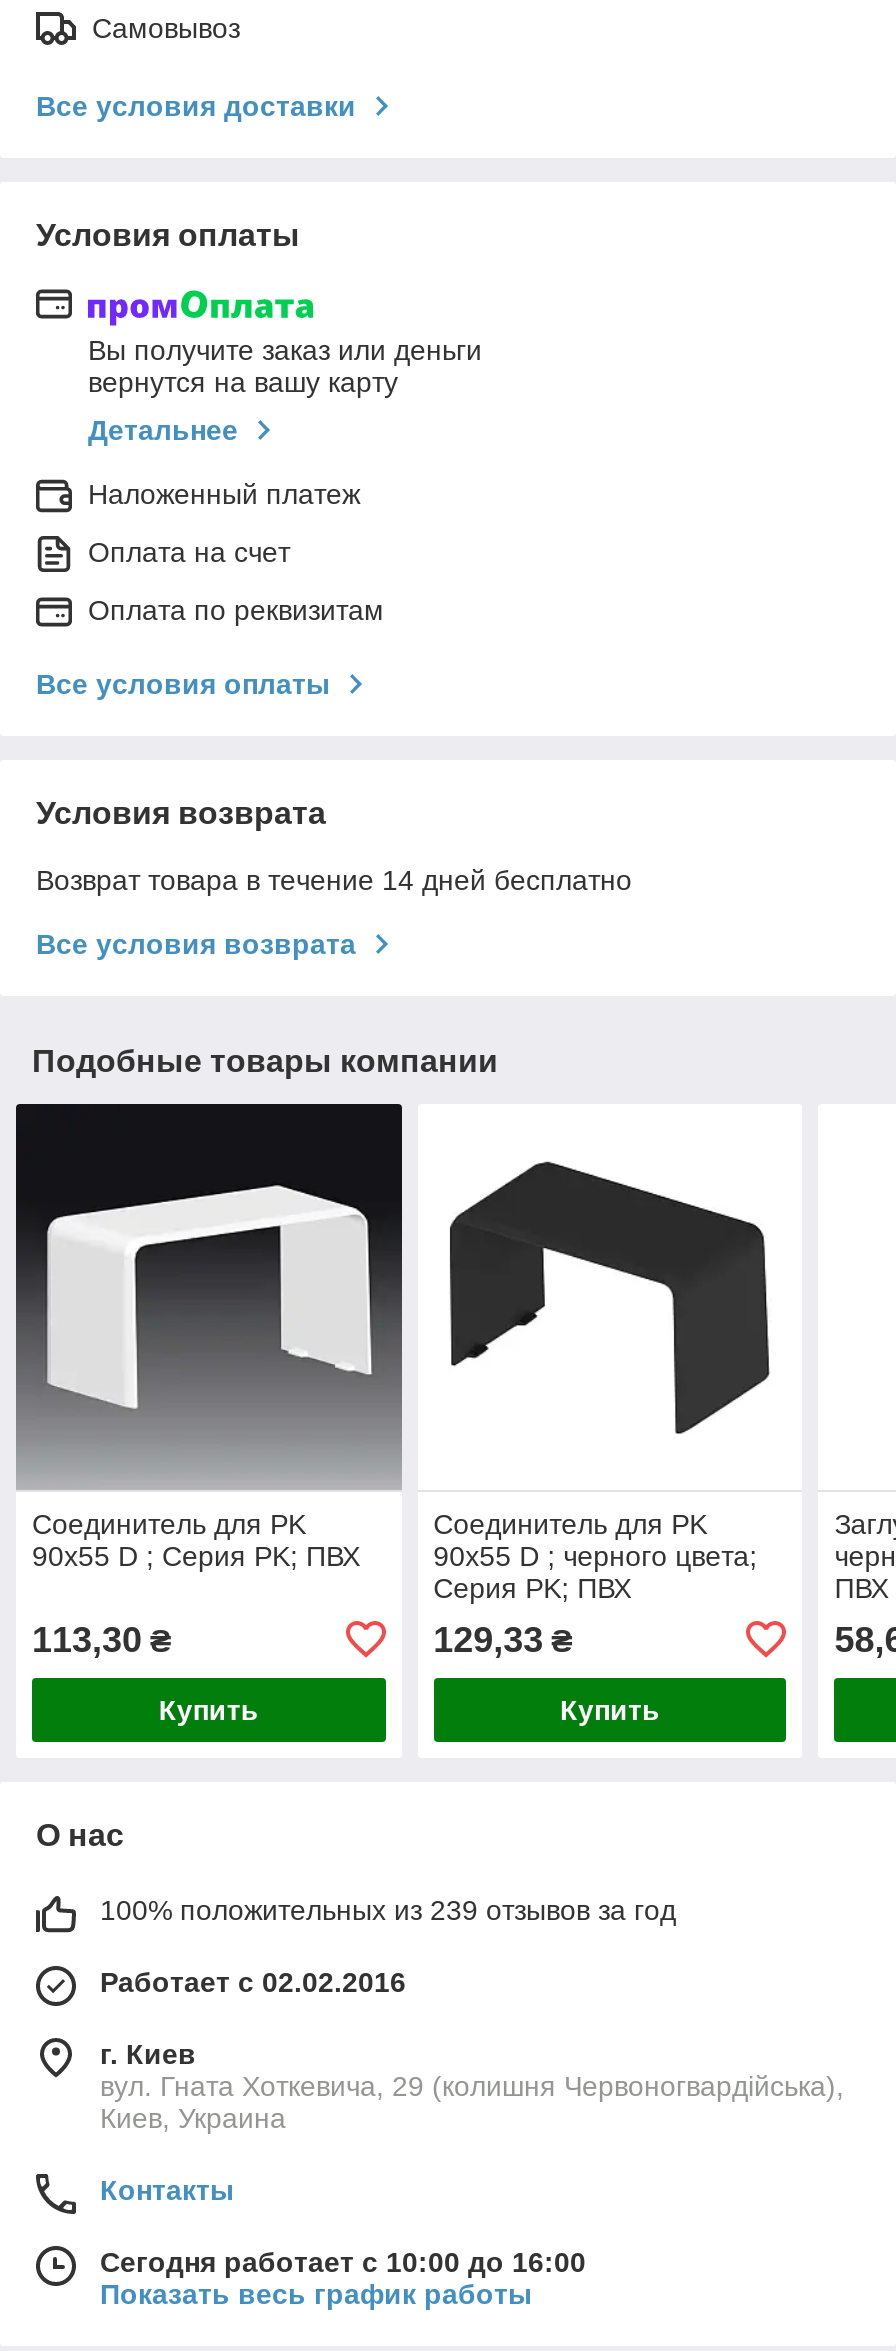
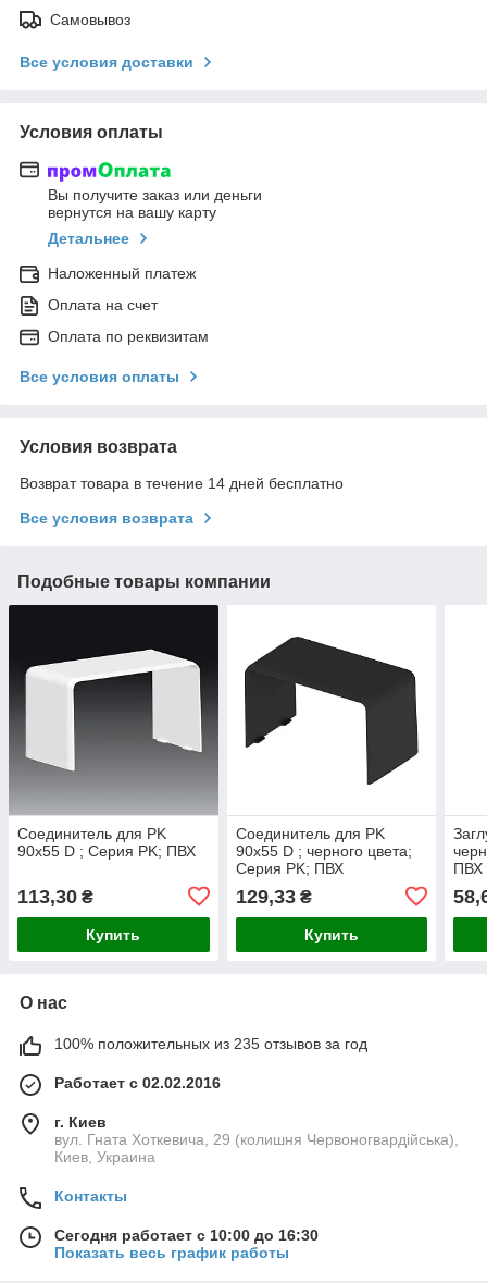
[100,1894,676,1926] 100% положительных из 239 отзывов за год -> [54,1035,367,1052] 100% положительных из 235 отзывов за год
[100,2246,586,2278] Сегодня работает с 10:00 до 16:00 -> [54,1226,319,1244] Сегодня работает с 10:00 до 16:30

